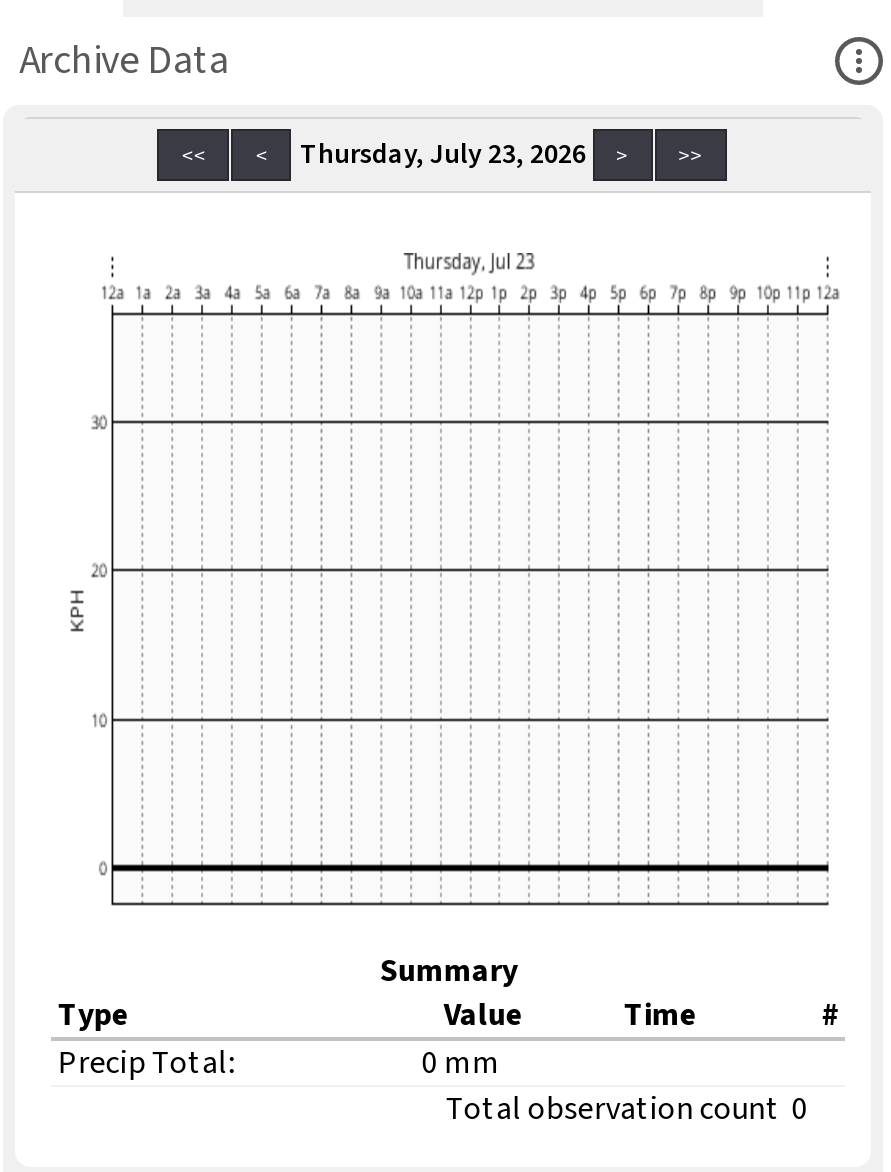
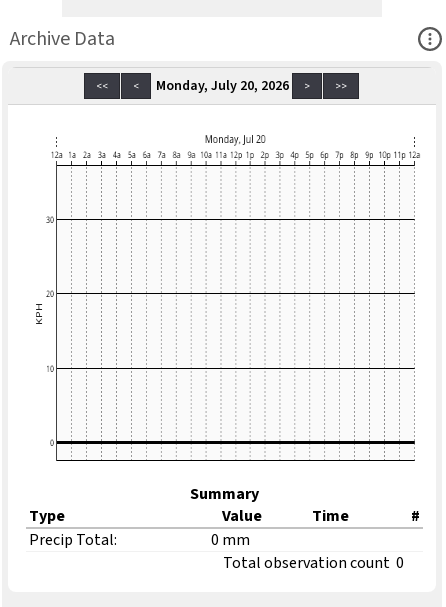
[300,135,586,175] Thursday, July 23, 2026 -> [155,76,288,96] Monday, July 20, 2026

